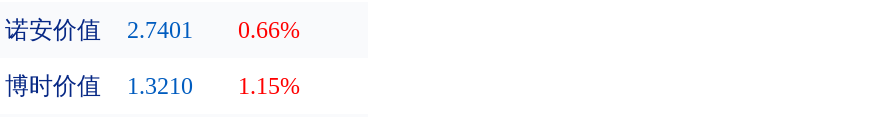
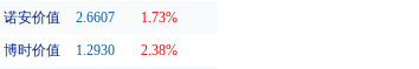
[127,16,193,44] 2.7401 -> [75,9,114,26] 2.6607
[238,16,300,44] 0.66% -> [141,9,178,26] 1.73%
[127,72,193,100] 1.3210 -> [75,42,114,58] 1.2930
[238,72,300,100] 1.15% -> [141,42,178,58] 2.38%

